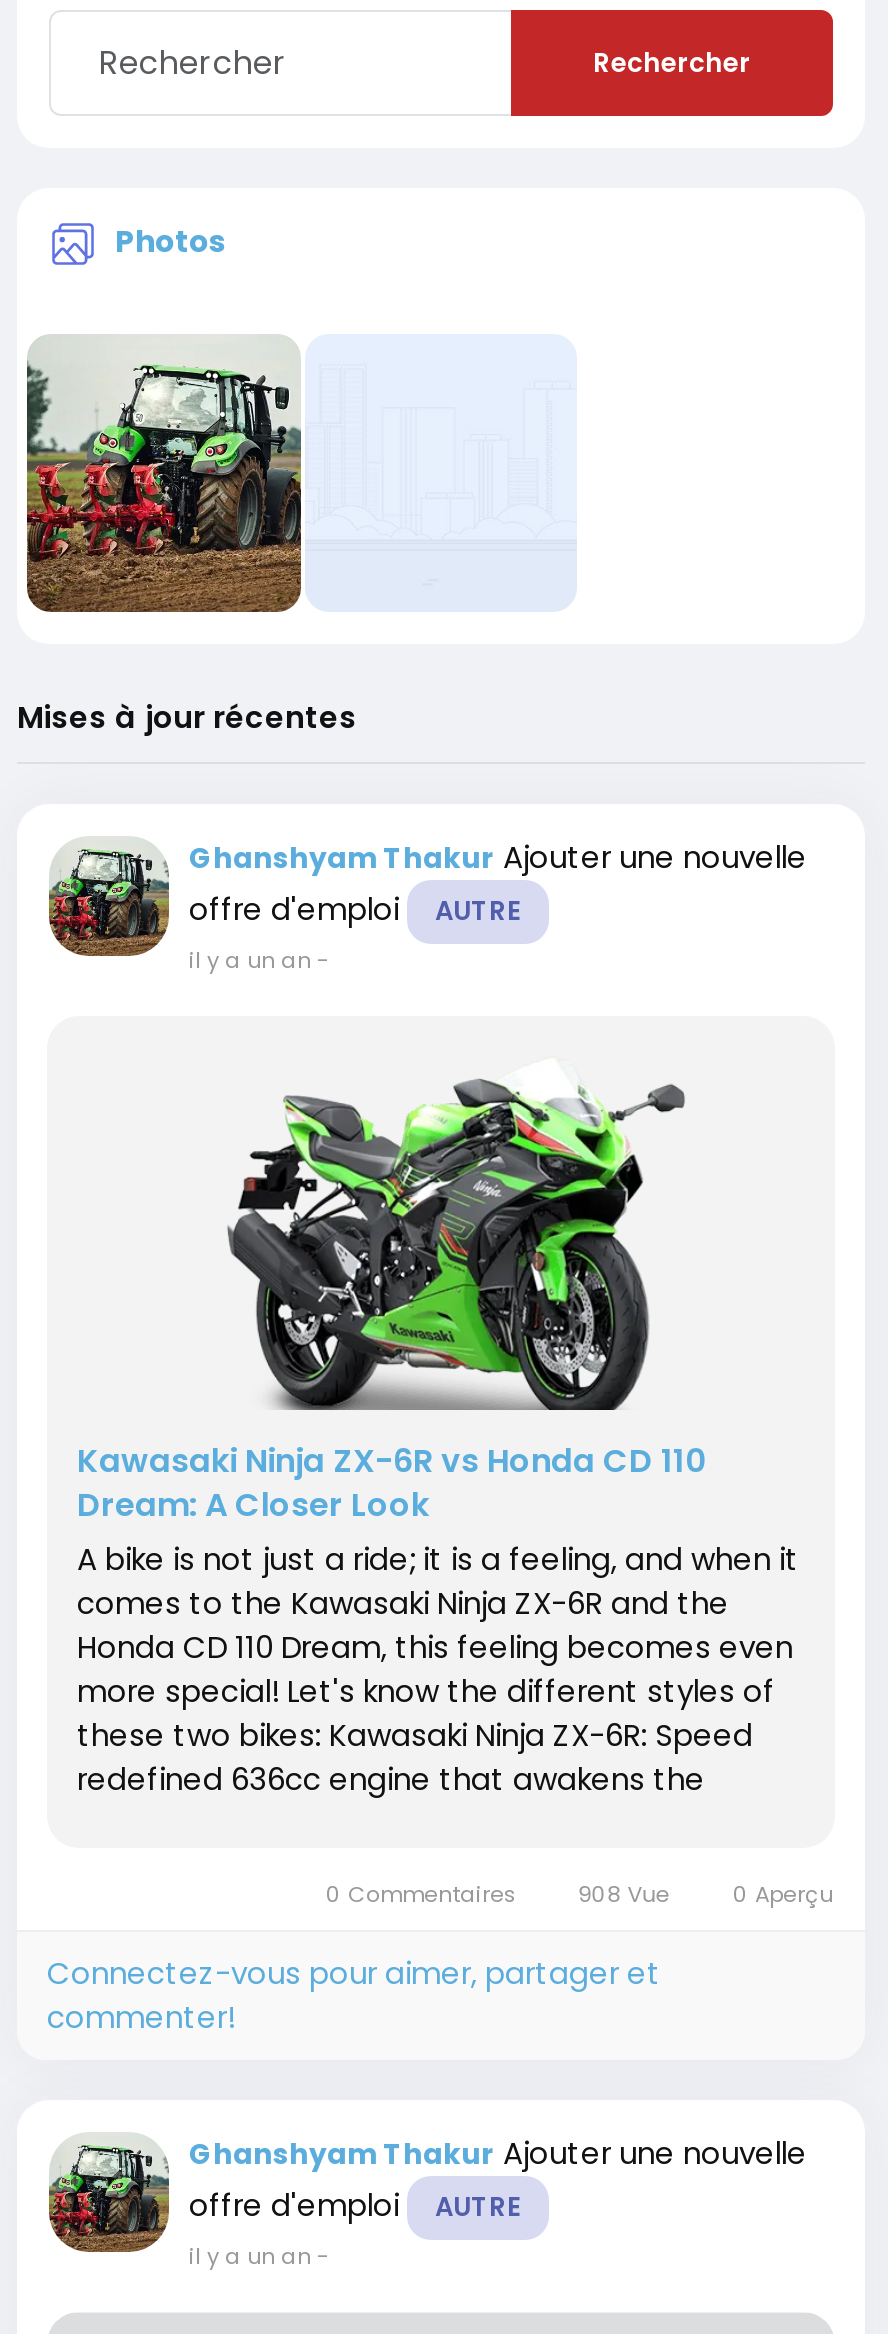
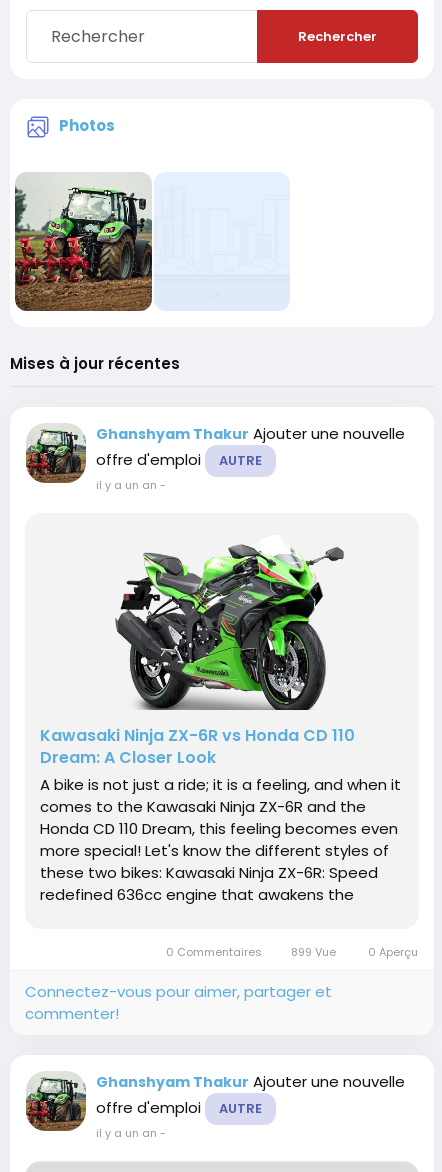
[571,1878,675,1910] 908 Vue -> [288,944,339,960] 899 Vue

